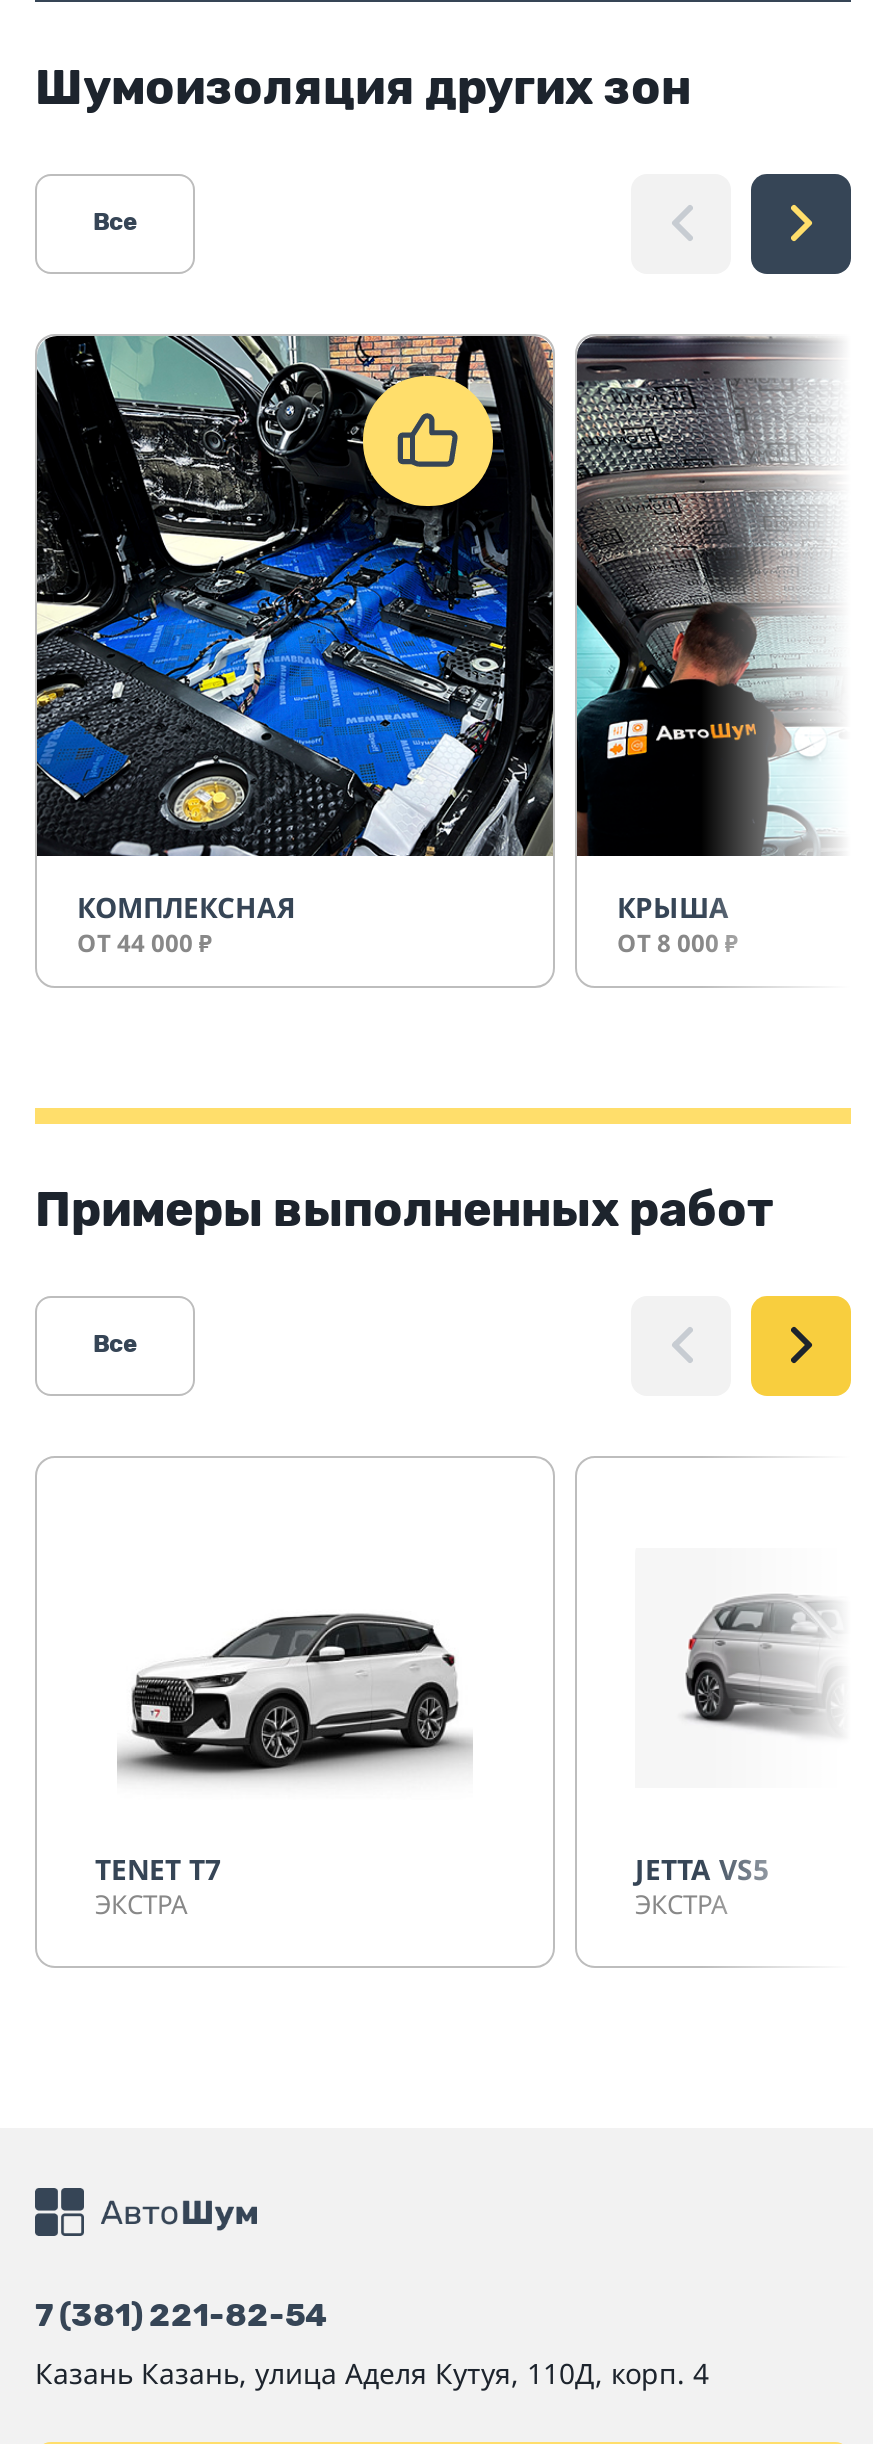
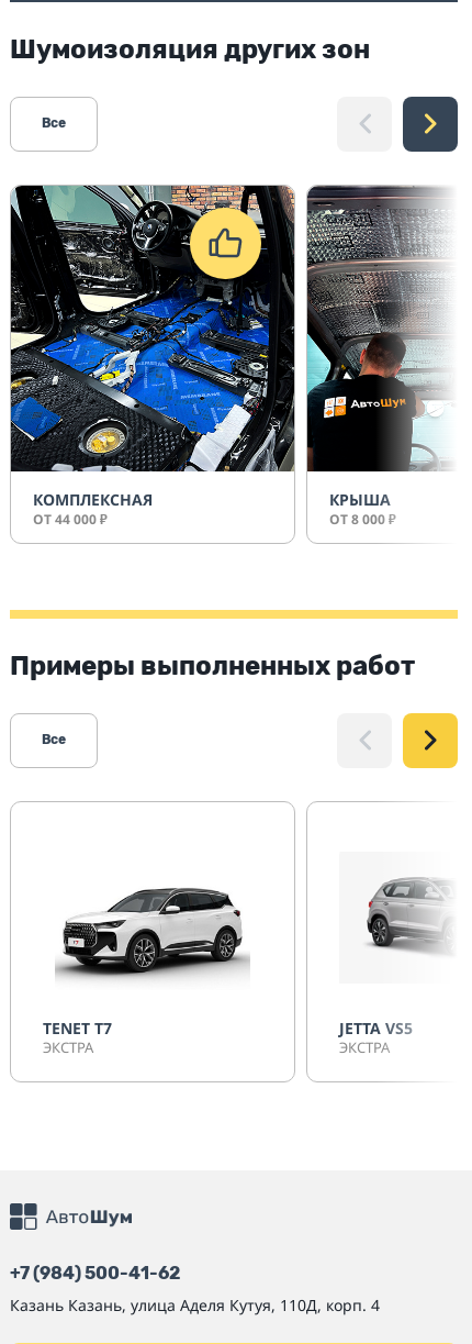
[35,2297,327,2335] 7 (381) 221-82-54 -> [10,1263,181,1284] +7 (984) 500-41-62

